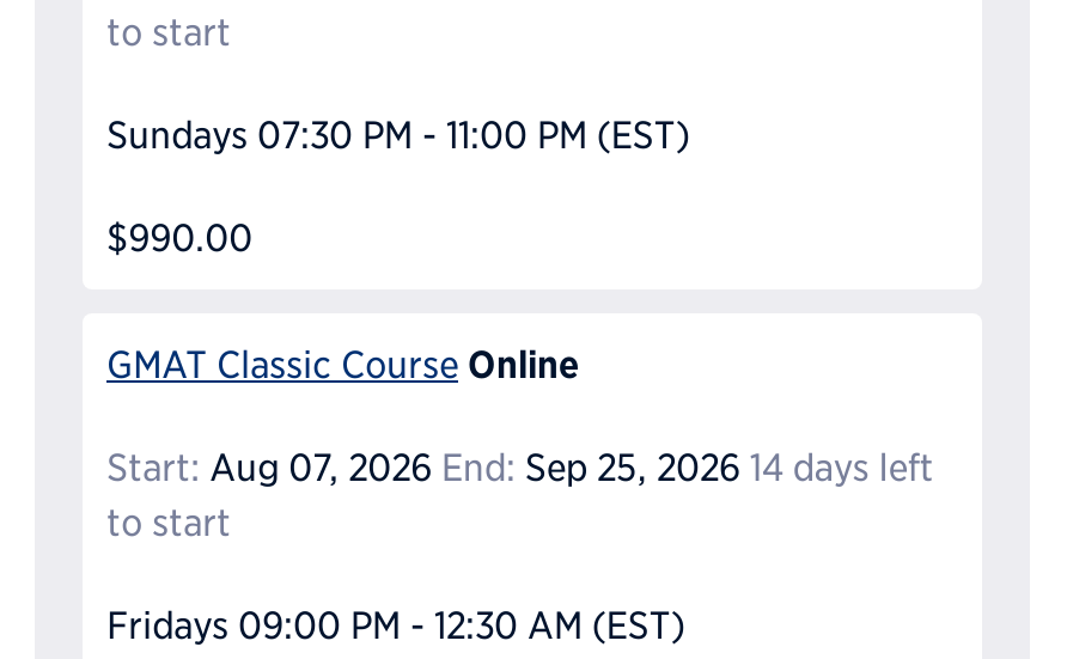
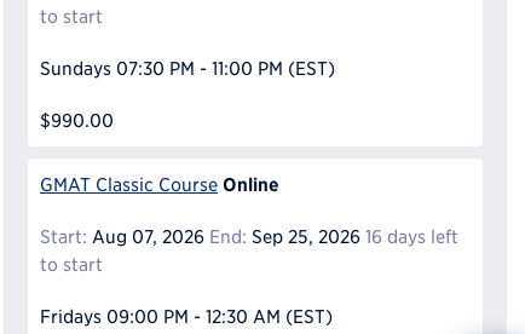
[106,446,934,487] Start: Aug 07, 2026 End: Sep 25, 2026 14 days left -> [40,226,458,246] Start: Aug 07, 2026 End: Sep 25, 2026 16 days left

